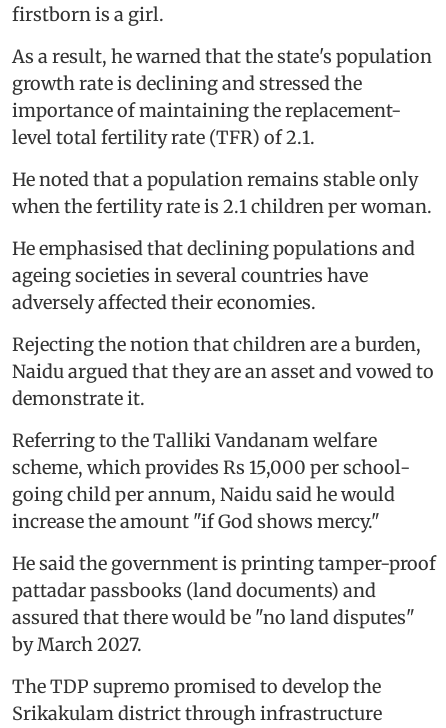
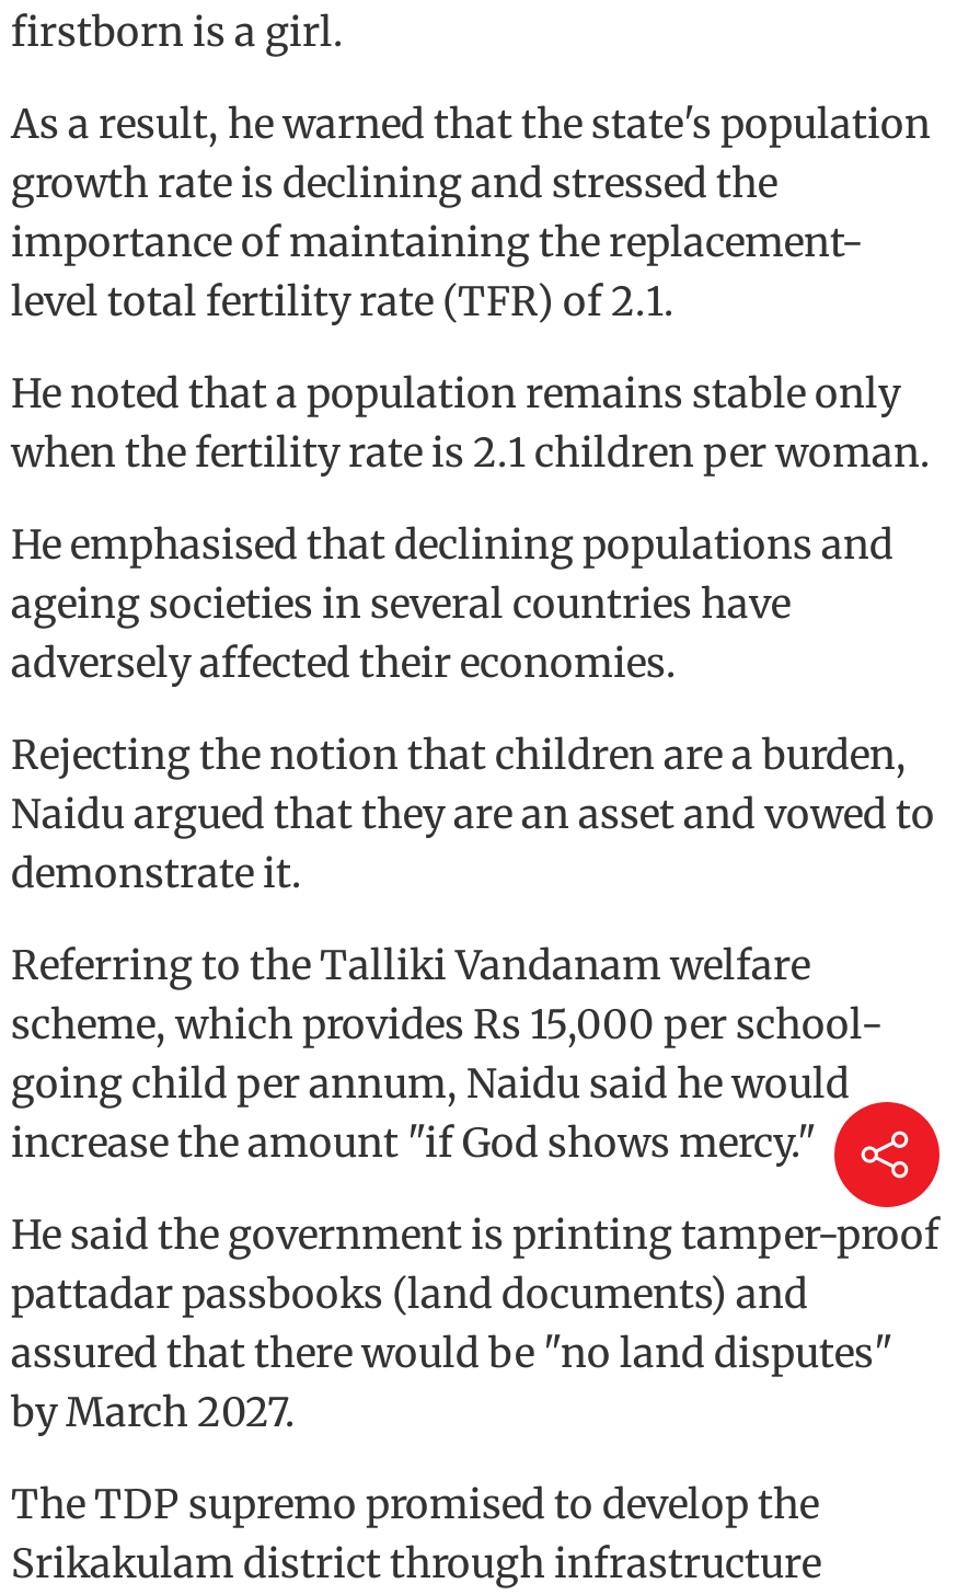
none -> [832,1100,942,1205] [image]

